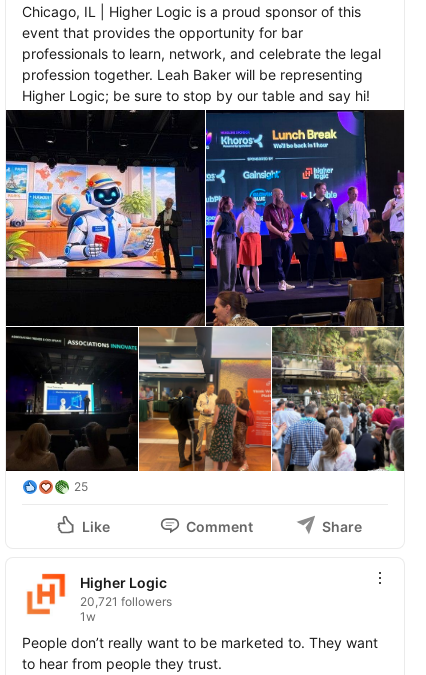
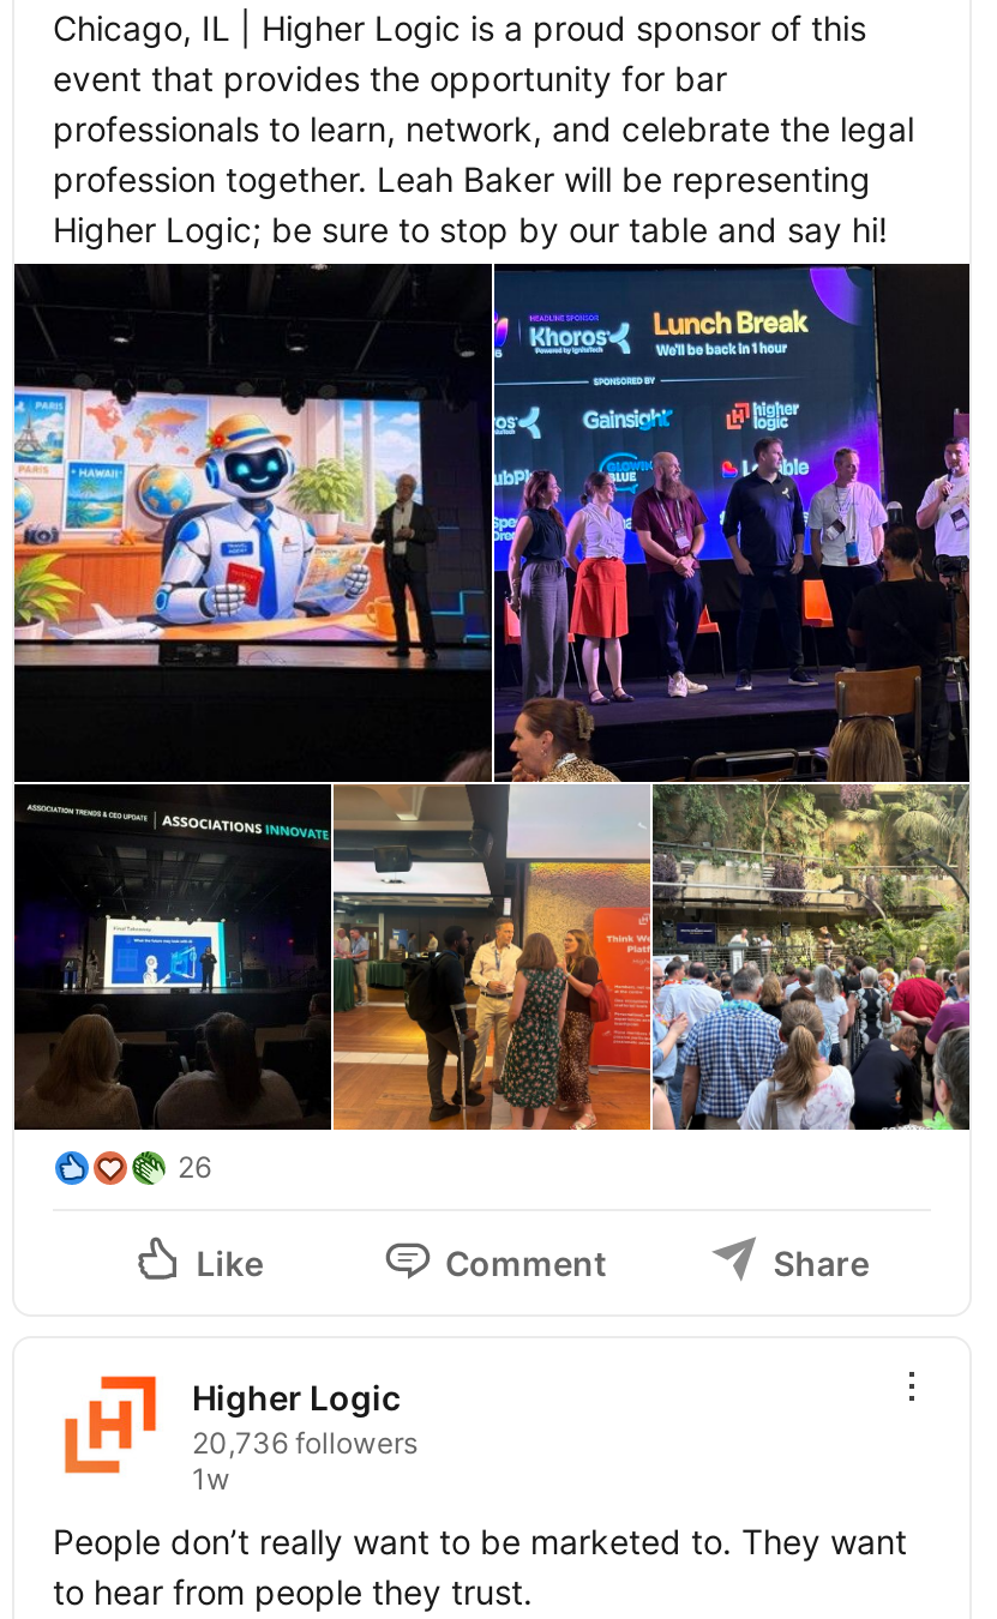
[74,479,88,494] 25 -> [178,1150,211,1186] 26
[80,594,172,609] 20,721 followers -> [192,1425,418,1461] 20,736 followers

